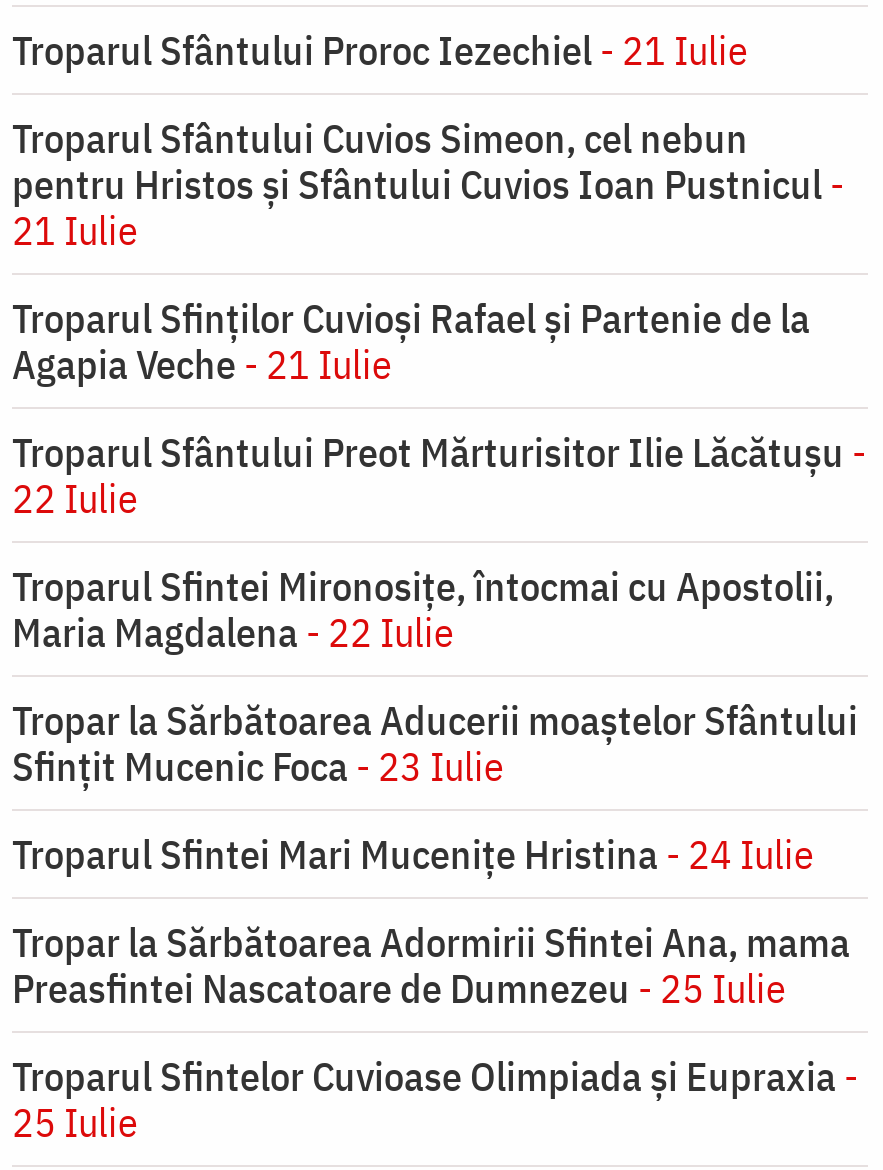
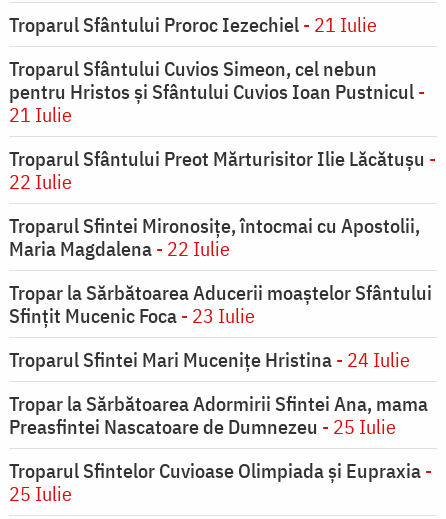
[12,292,810,392] Troparul Sfinţilor Cuvioşi Rafael şi Partenie de la | Agapia Veche - 21 Iulie -> none

